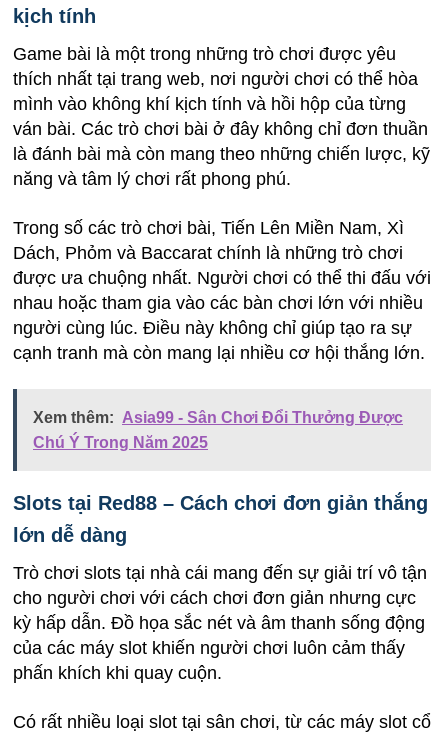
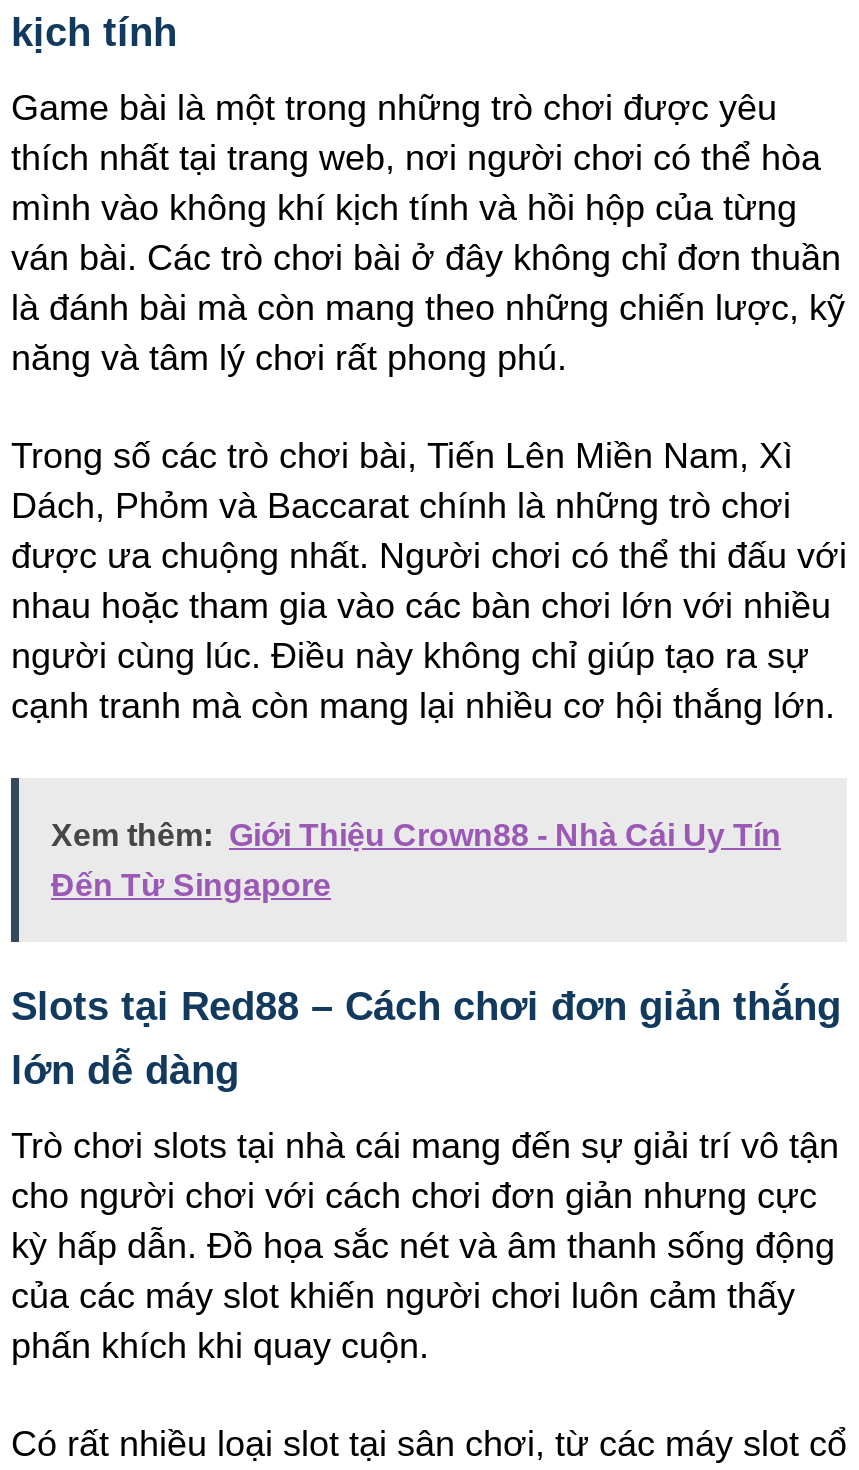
[33,409,403,426] Xem thêm: Asia99 - Sân Chơi Đổi Thưởng Được -> [51,818,781,852] Xem thêm: Giới Thiệu Crown88 - Nhà Cái Uy Tín
[33,434,208,451] Chú Ý Trong Năm 2025 -> [51,868,331,902] Đến Từ Singapore

